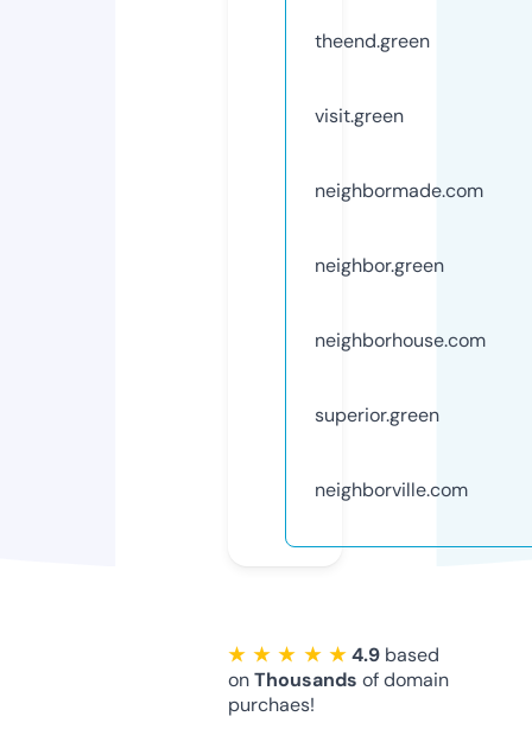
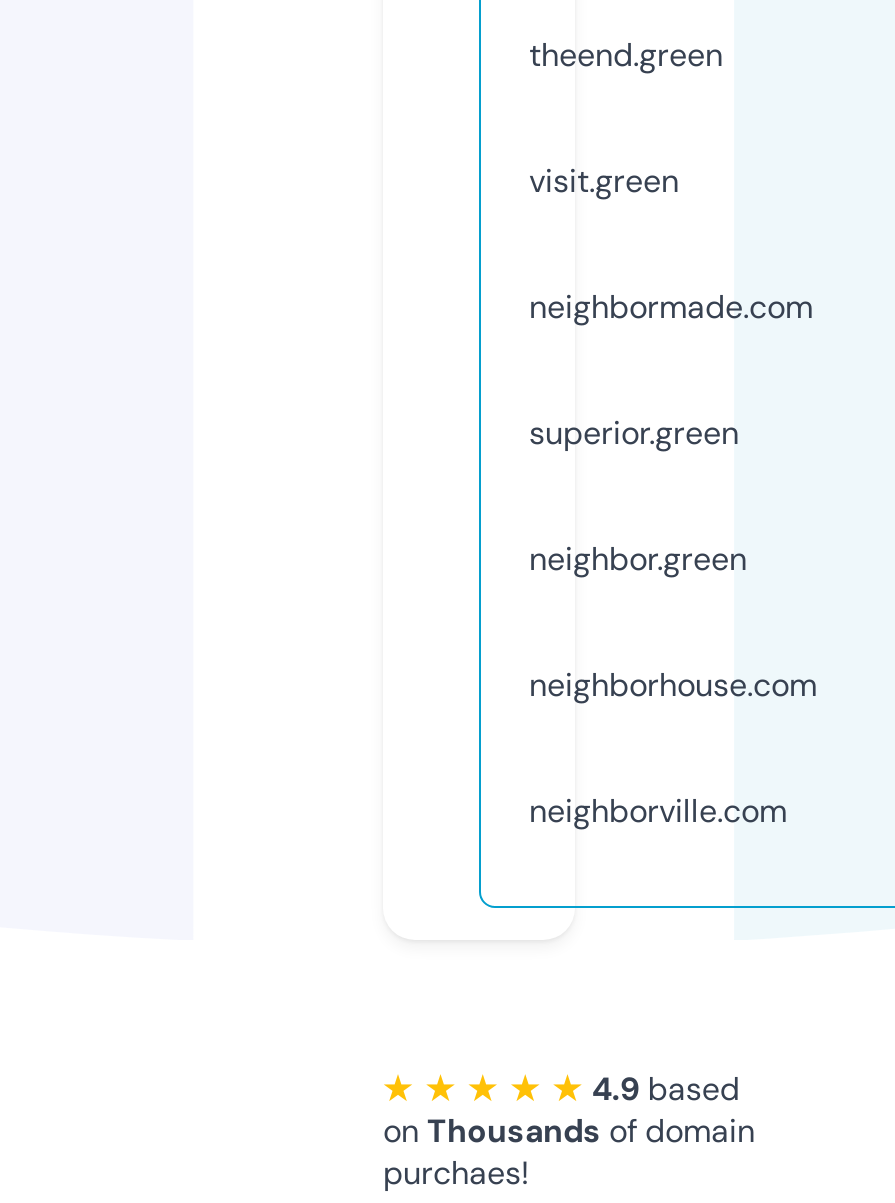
moved [315,253,486,352] -> [529,538,817,706]: neighbor.green | neighborhouse.com
moved [315,402,439,427] -> [529,412,739,454]: superior.green

